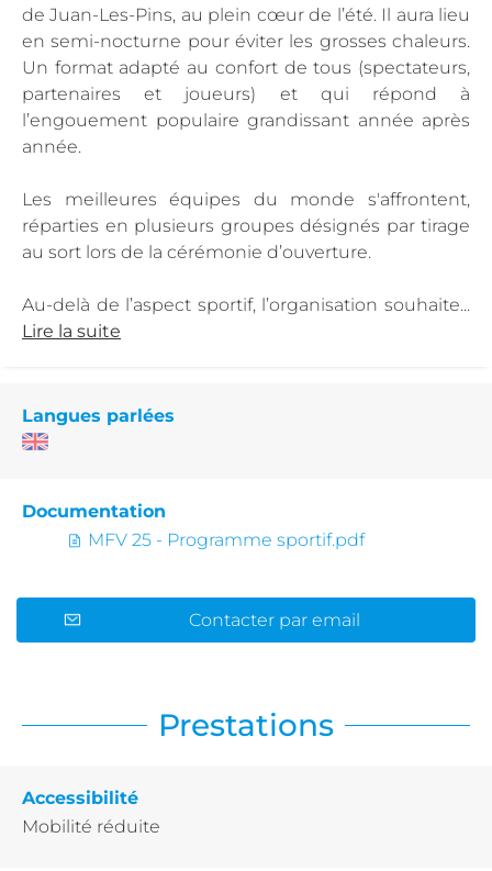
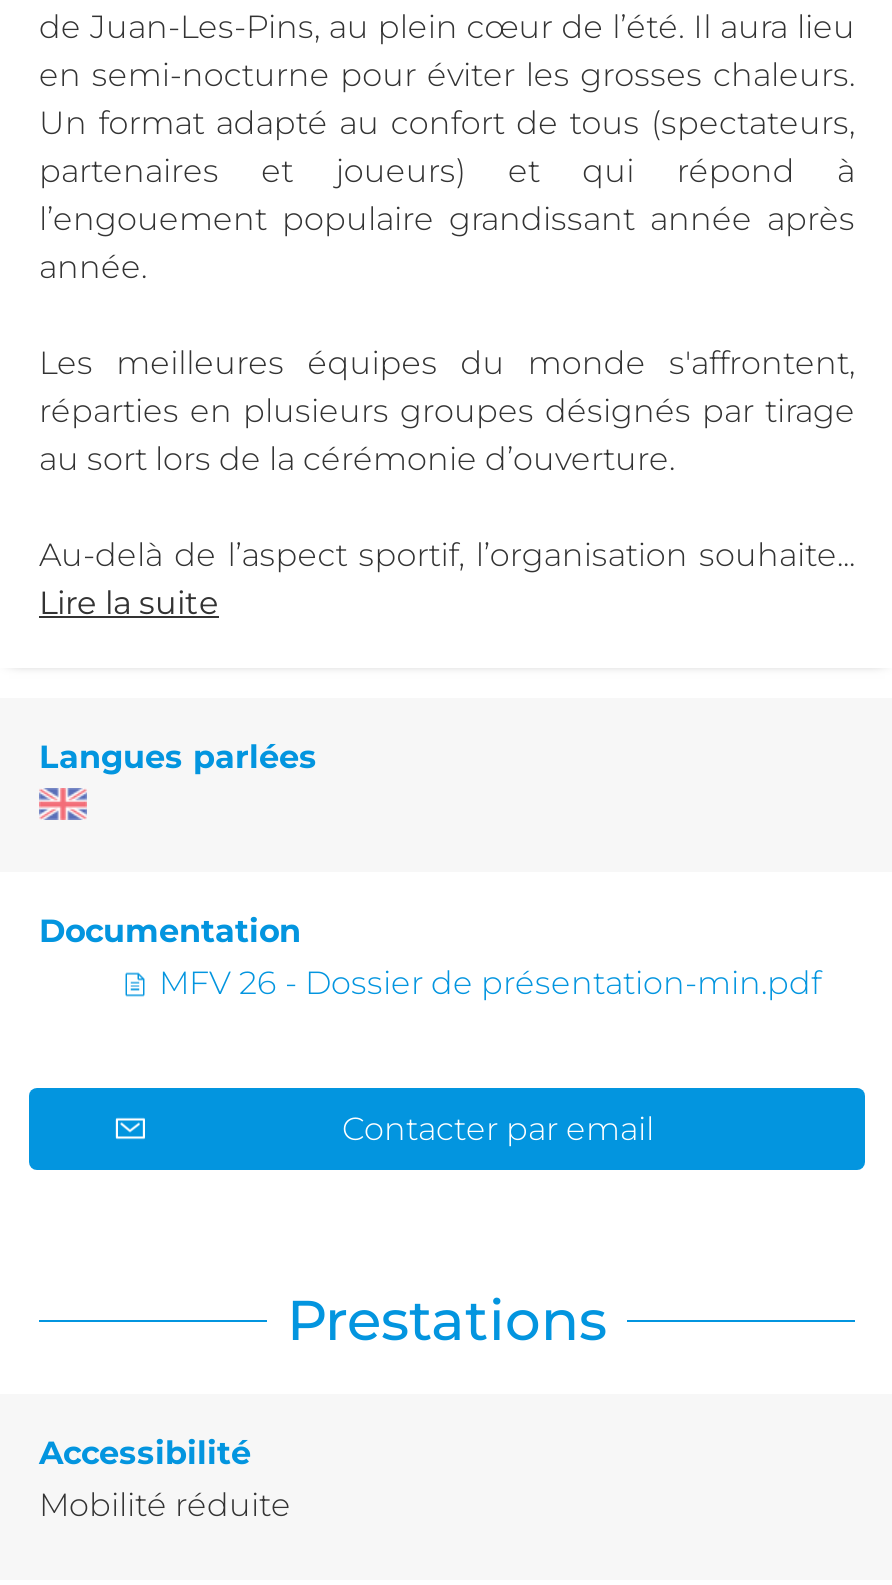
[83,529,365,550] MFV 25 - Programme sportif.pdf -> [151,964,821,1002] MFV 26 - Dossier de présentation-min.pdf

